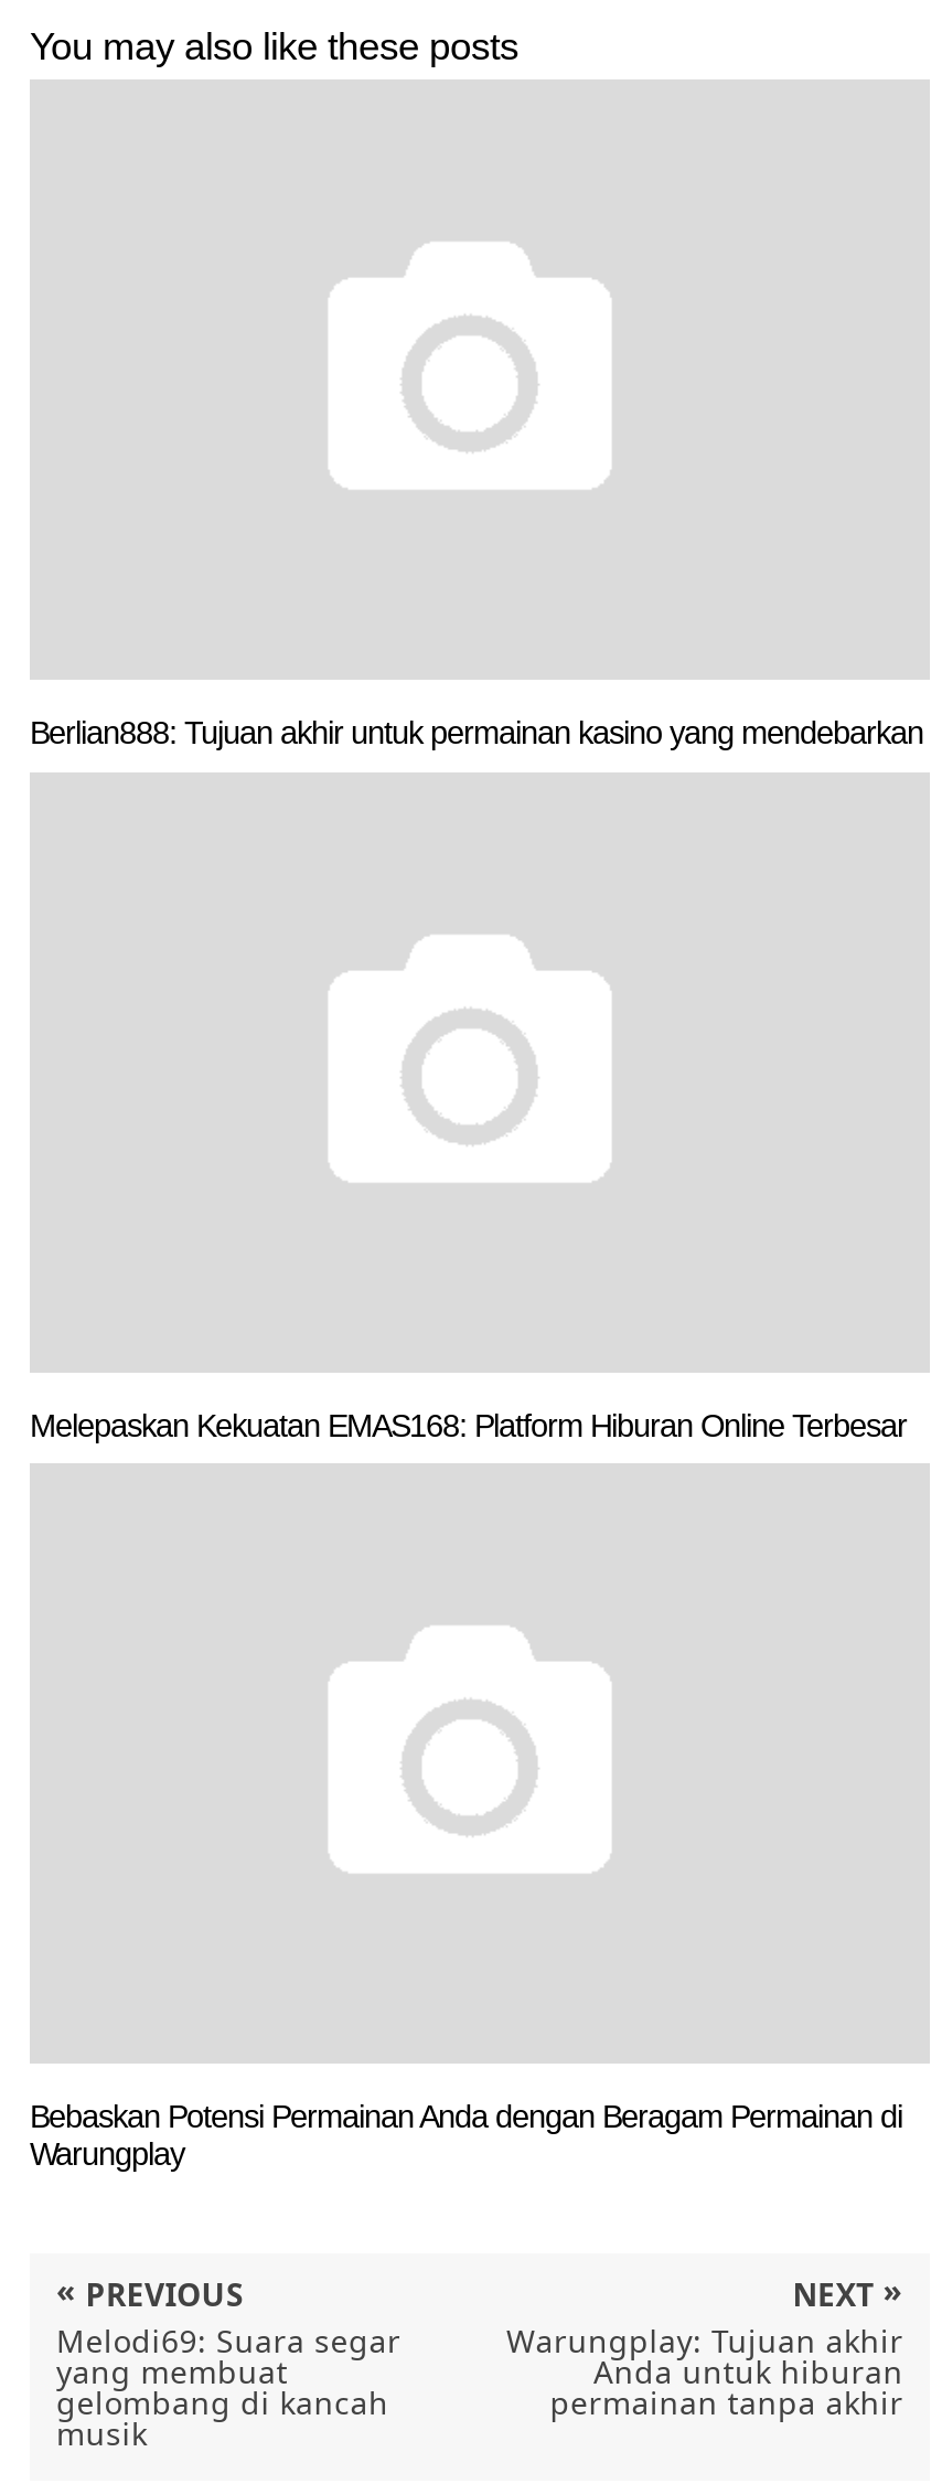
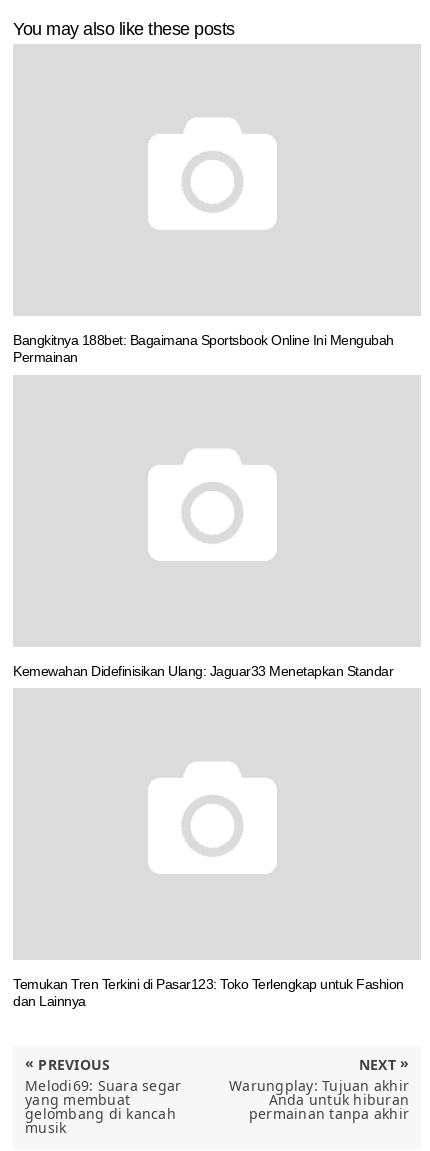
[30,716,923,751] Berlian888: Tujuan akhir untuk permainan kasino yang mendebarkan -> [13,332,393,365] Bangkitnya 188bet: Bagaimana Sportsbook Online Ini Mengubah | Permainan
[30,1407,907,1443] Melepaskan Kekuatan EMAS168: Platform Hiburan Online Terbesar -> [13,663,393,679] Kemewahan Didefinisikan Ulang: Jaguar33 Menetapkan Standar
[30,2098,902,2171] Bebaskan Potensi Permainan Anda dengan Beragam Permainan di | Warungplay -> [13,976,403,1009] Temukan Tren Terkini di Pasar123: Toko Terlengkap untuk Fashion | dan Lainnya

